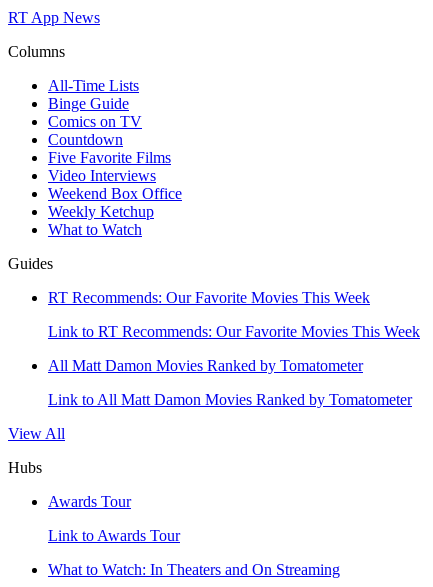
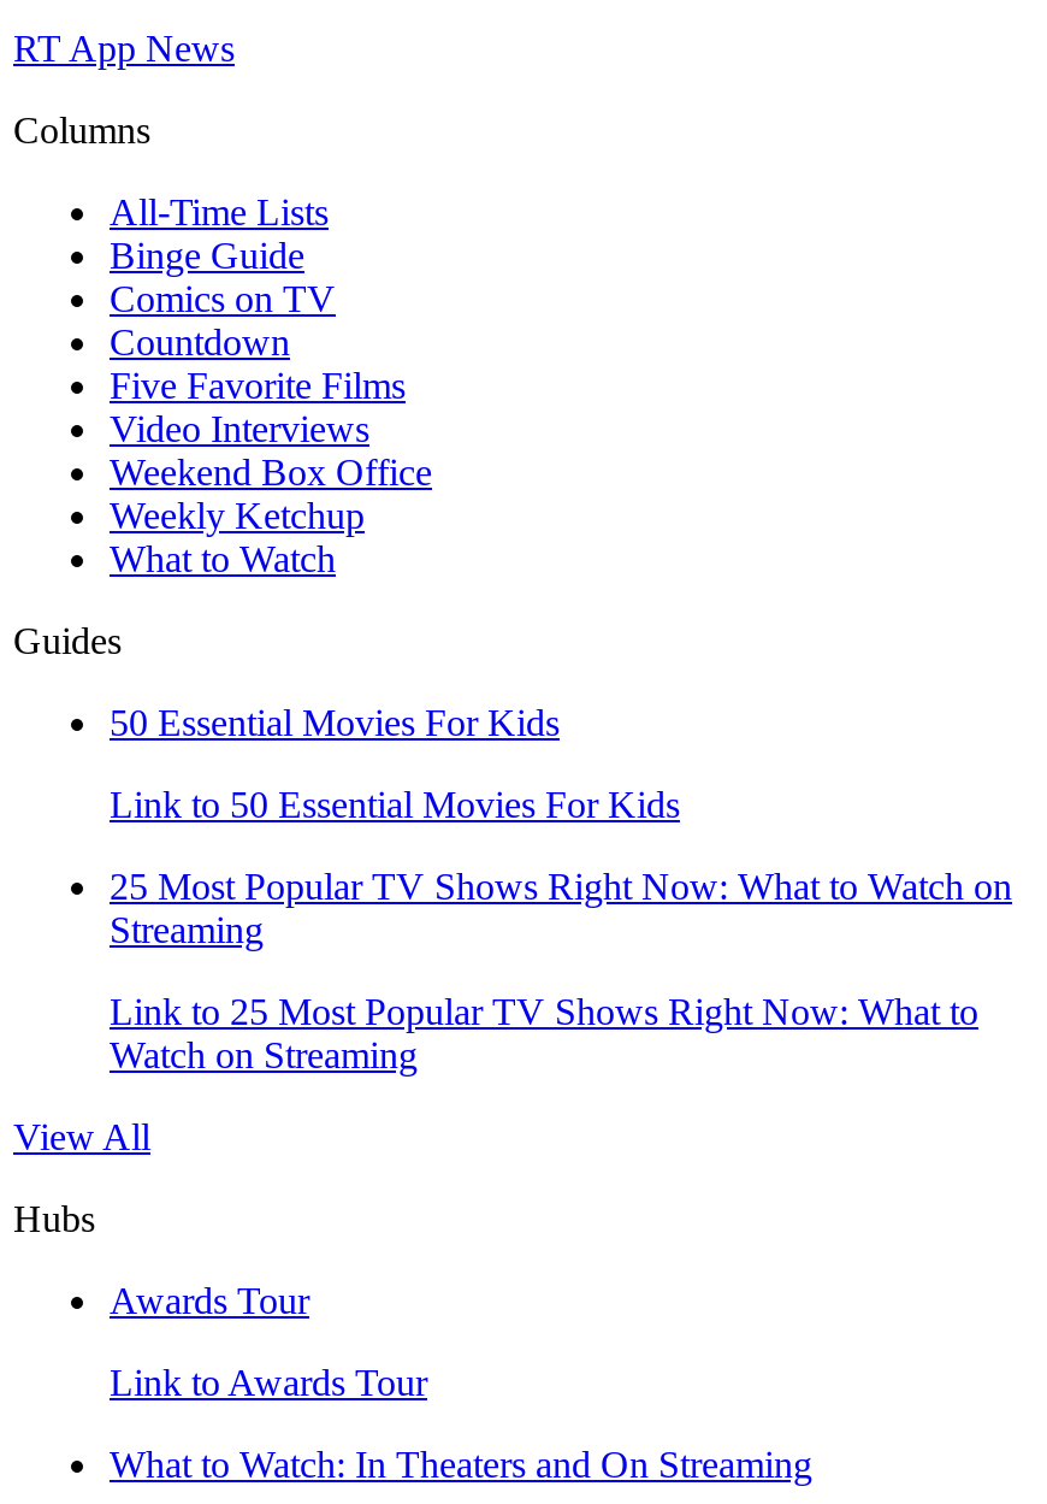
[48,289,370,306] RT Recommends: Our Favorite Movies This Week -> [110,702,560,743] 50 Essential Movies For Kids
[48,323,420,340] Link to RT Recommends: Our Favorite Movies This Week -> [110,784,680,825] Link to 50 Essential Movies For Kids
[48,357,363,374] All Matt Damon Movies Ranked by Tomatometer -> [110,866,1012,950] 25 Most Popular TV Shows Right Now: What to Watch on | Streaming
[48,391,412,408] Link to All Matt Damon Movies Ranked by Tomatometer -> [110,991,978,1075] Link to 25 Most Popular TV Shows Right Now: What to | Watch on Streaming

